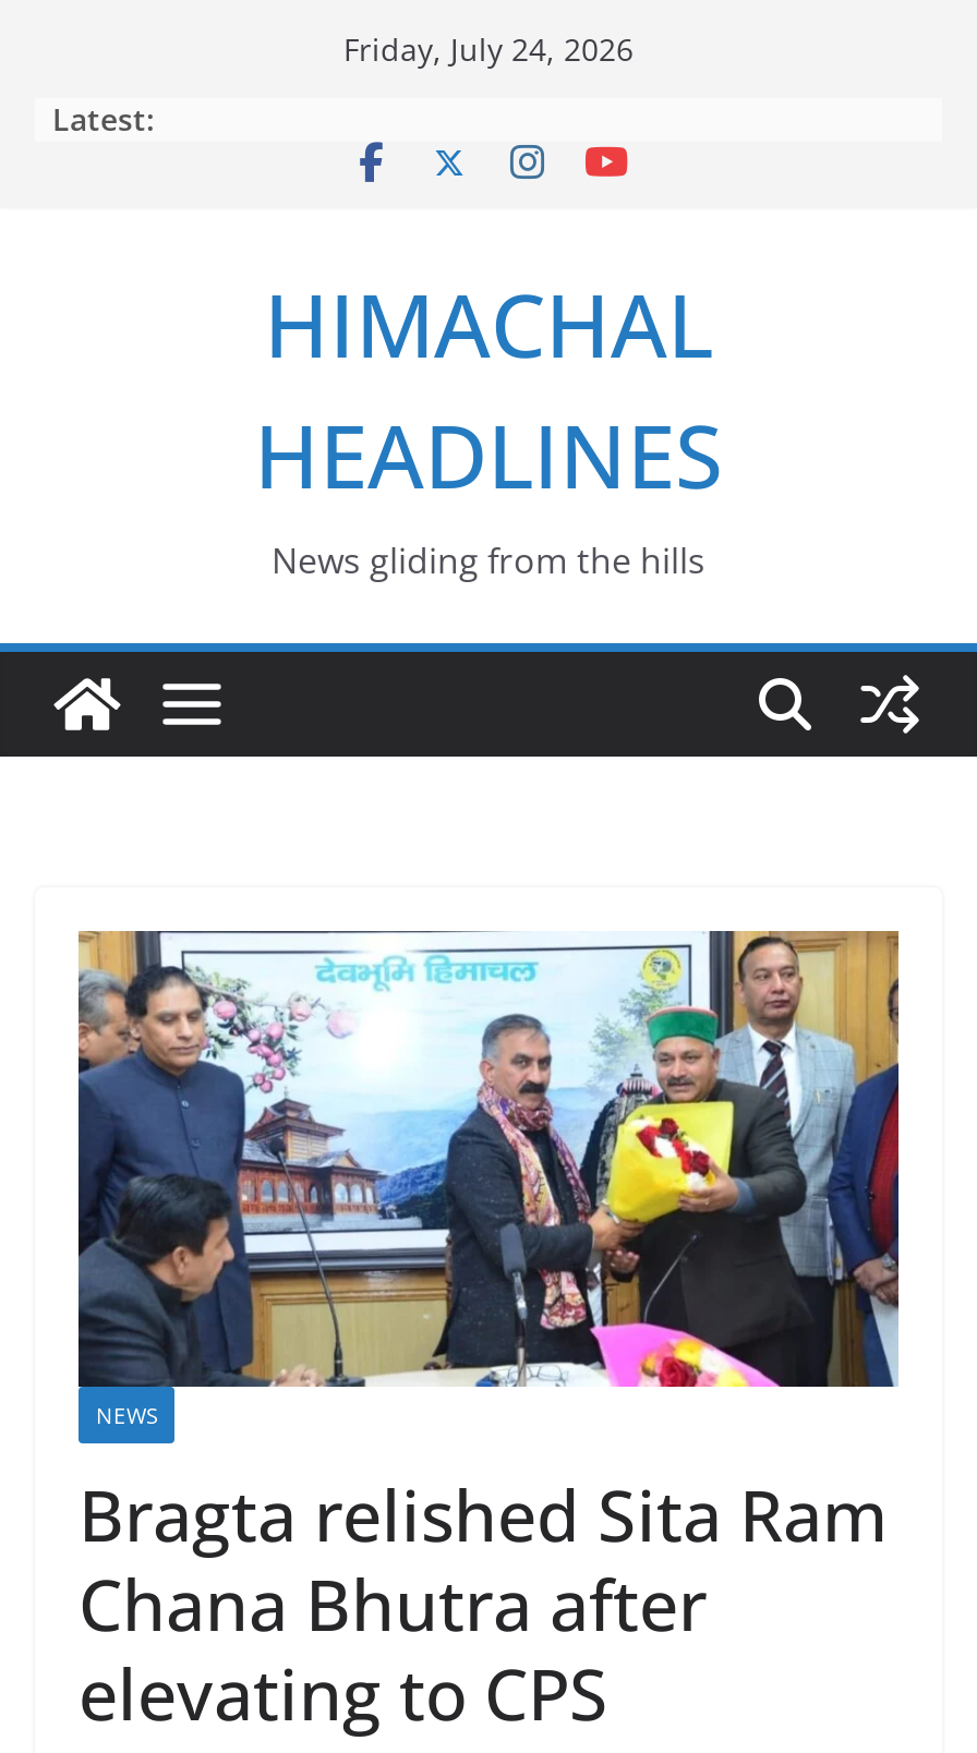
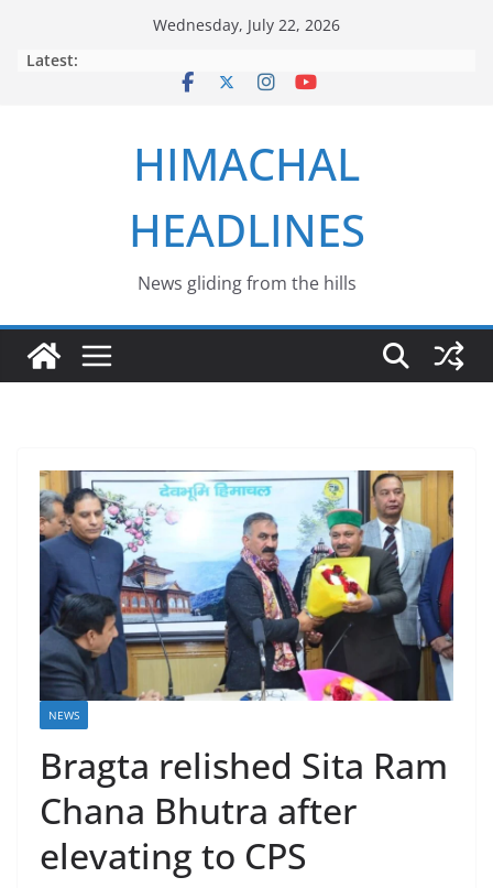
[343,28,634,70] Friday, July 24, 2026 -> [153,14,340,35] Wednesday, July 22, 2026

